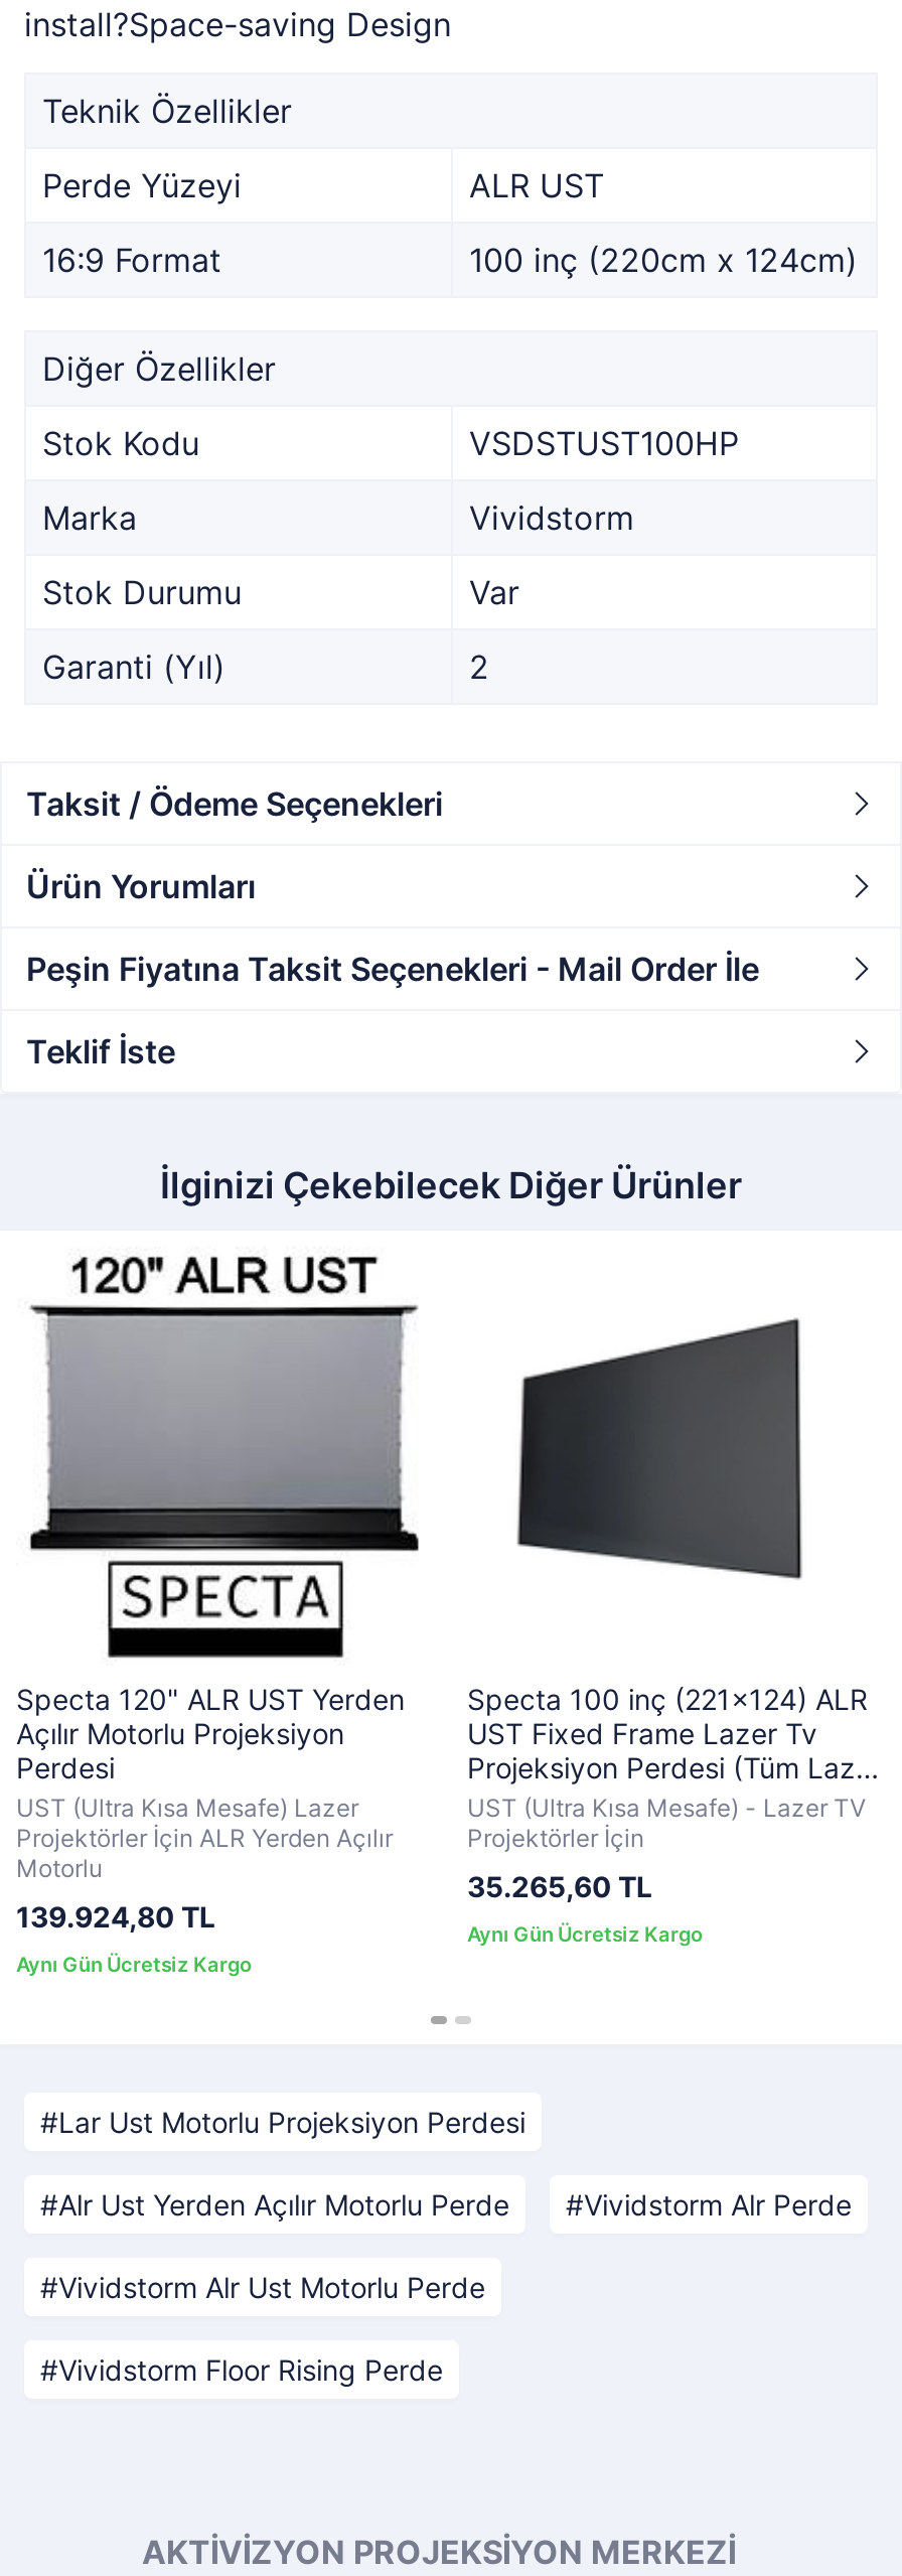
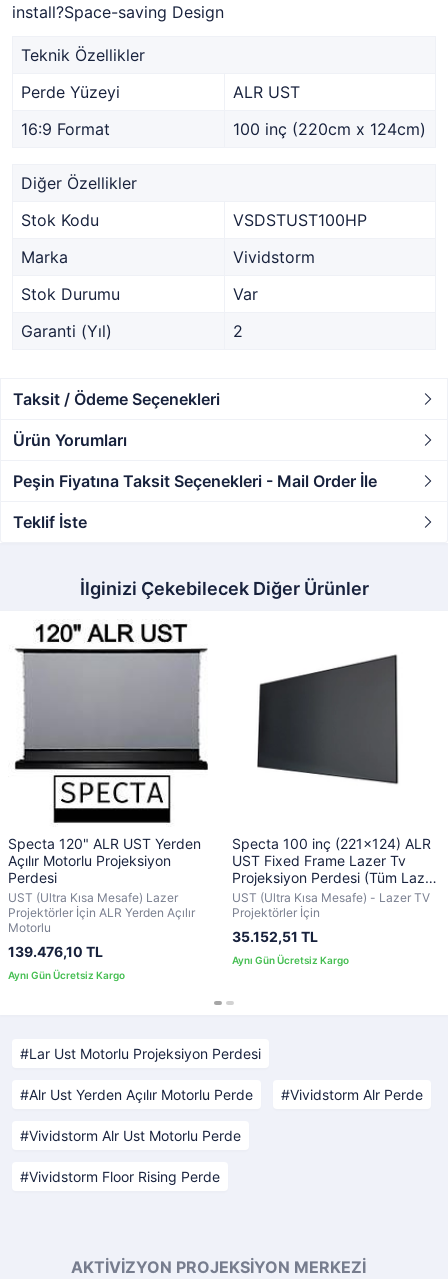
[467,1869,652,1903] 35.265,60 TL -> [232,928,318,945] 35.152,51 TL
[16,1899,215,1934] 139.924,80 TL -> [8,943,103,960] 139.476,10 TL

